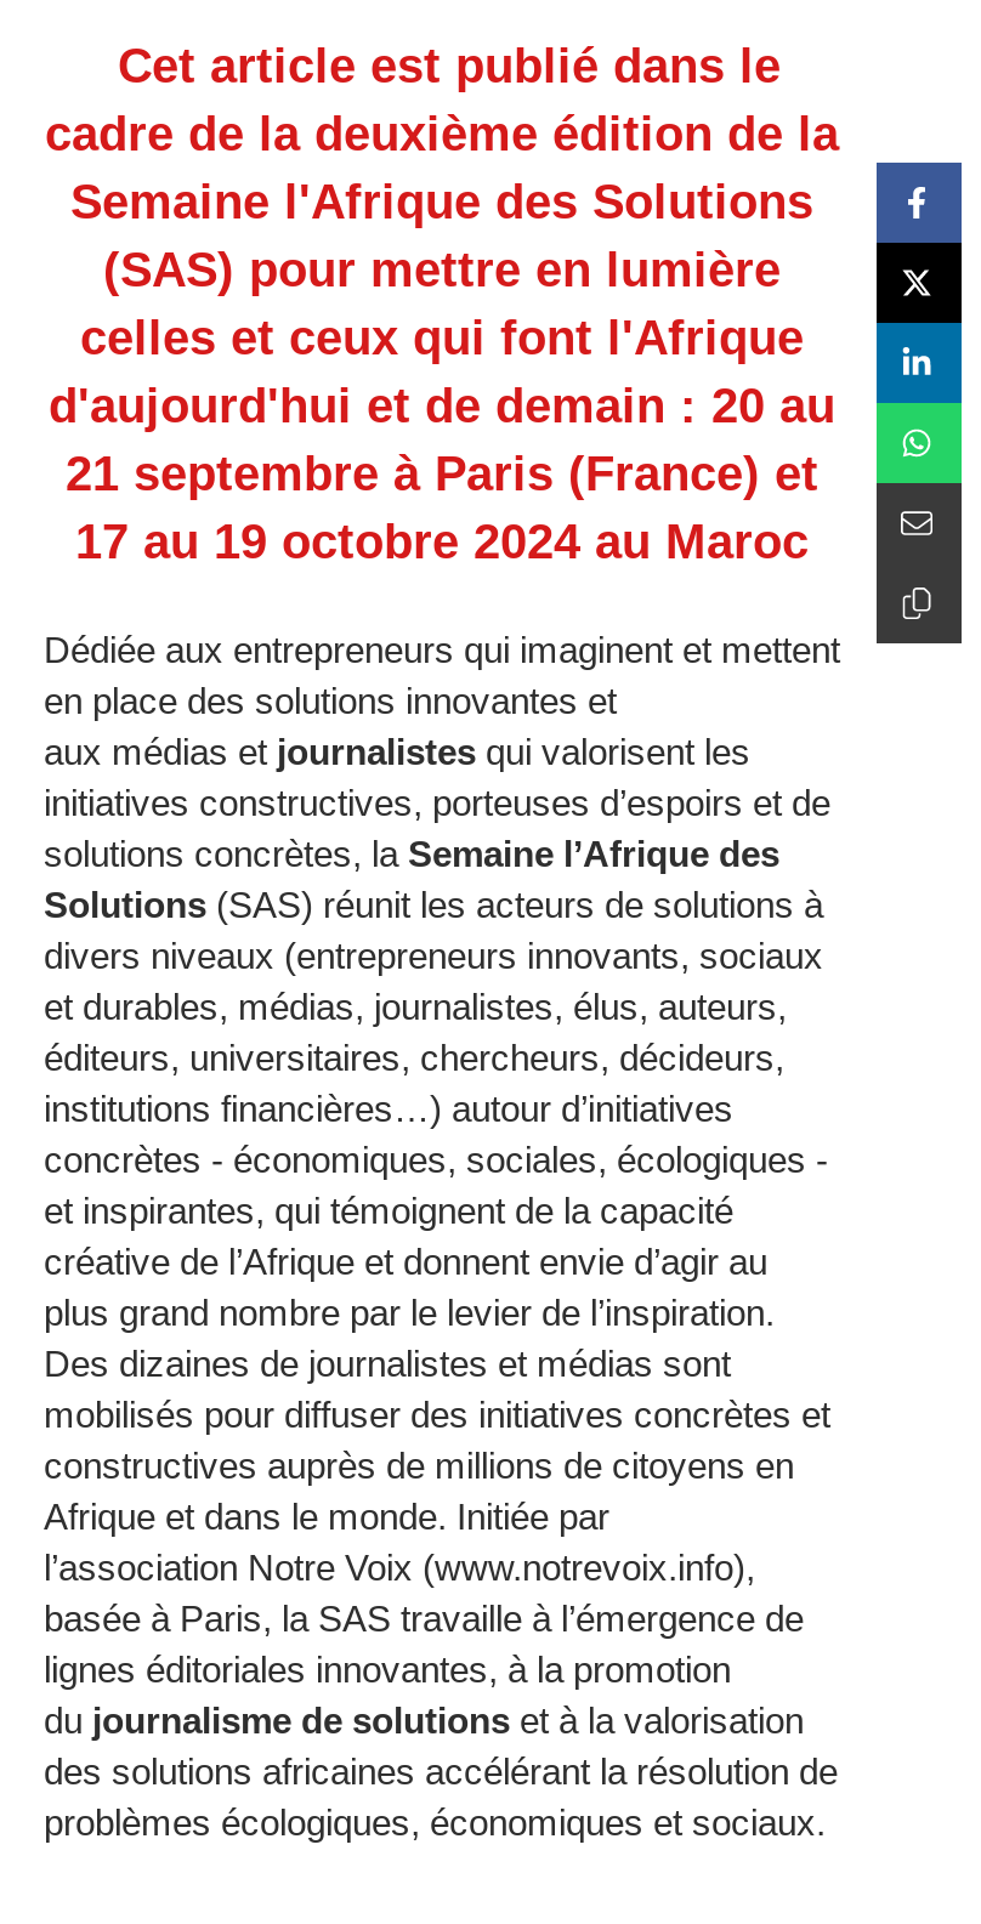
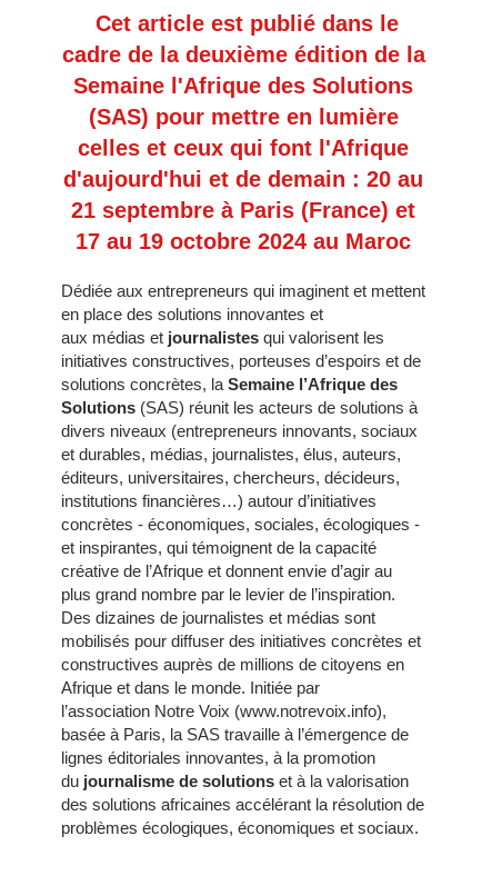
[874,159,964,647] [image] -> none

